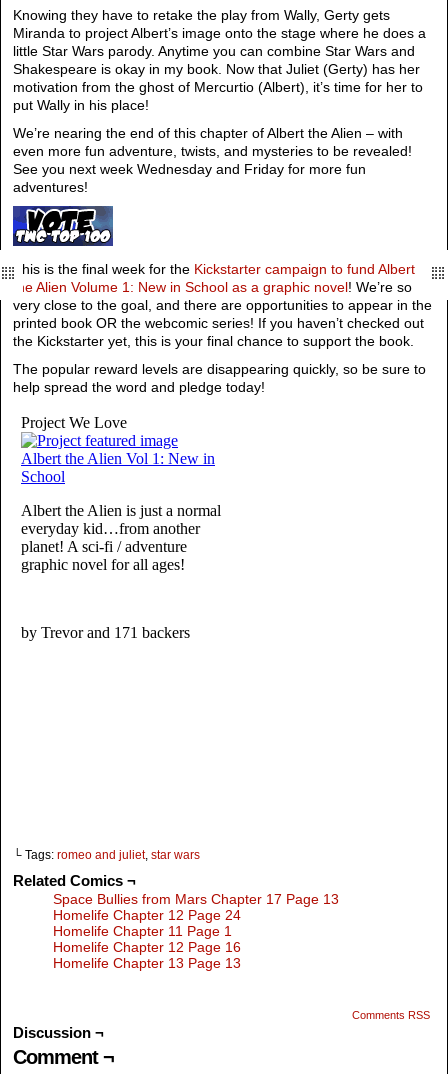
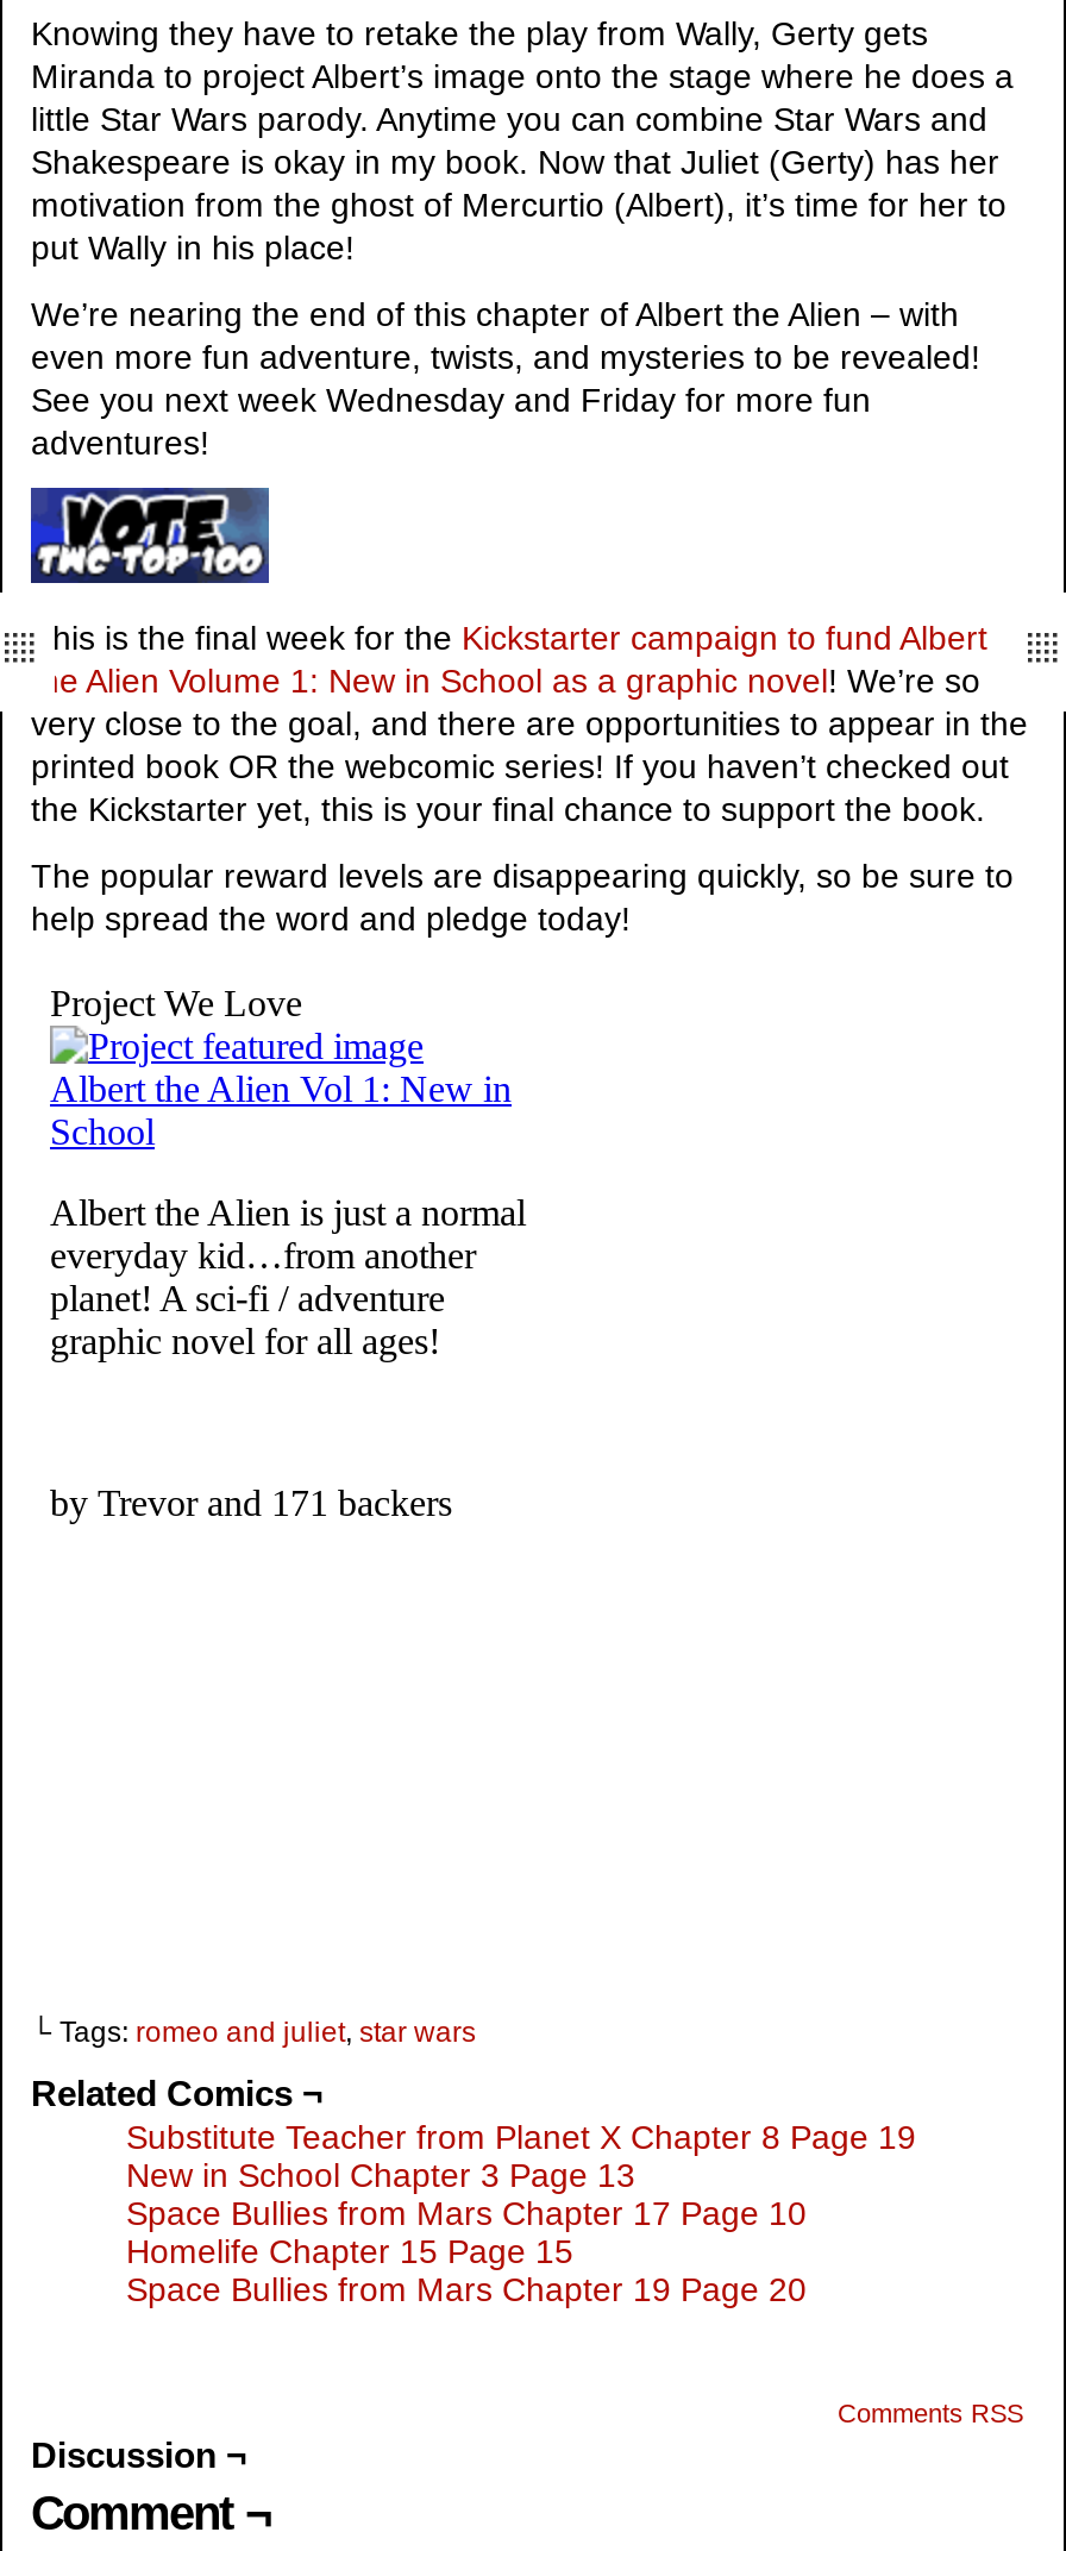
[53,891,339,971] Space Bullies from Mars Chapter 17 Page 13 | Homelife Chapter 12 Page 24 | Homelife Chapter 11 Page 1 | Homelife Chapter 12 Page 16 | Homelife Chapter 13 Page 13 -> [126,2118,916,2308] Substitute Teacher from Planet X Chapter 8 Page 19 | New in School Chapter 3 Page 13 | Space Bullies from Mars Chapter 17 Page 10 | Homelife Chapter 15 Page 15 | Space Bullies from Mars Chapter 19 Page 20

